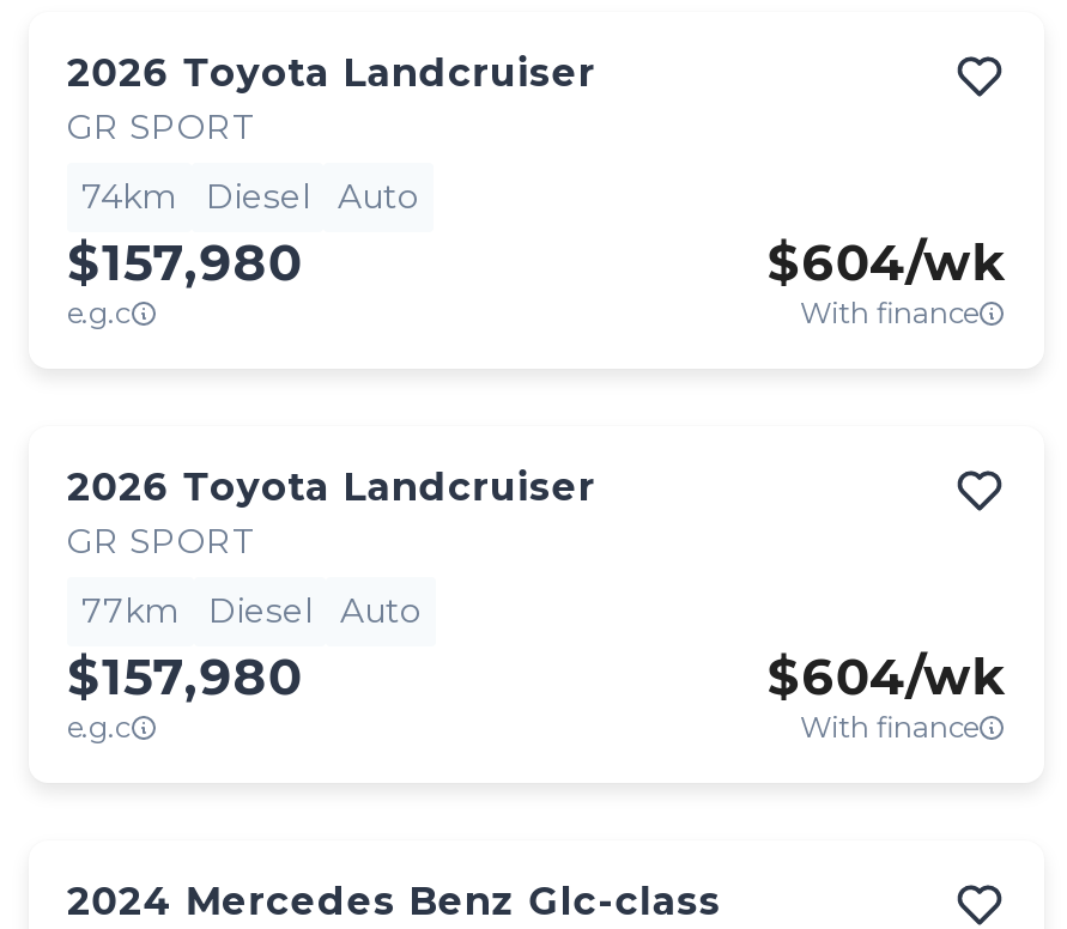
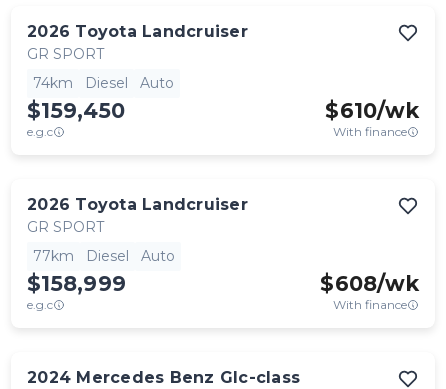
[67,232,302,292] $157,980 -> [27,98,125,123] $159,450
[767,232,1006,292] $604/wk -> [325,98,419,123] $610/wk
[67,646,302,706] $157,980 -> [27,271,126,296] $158,999
[767,646,1006,706] $604/wk -> [320,271,419,296] $608/wk

